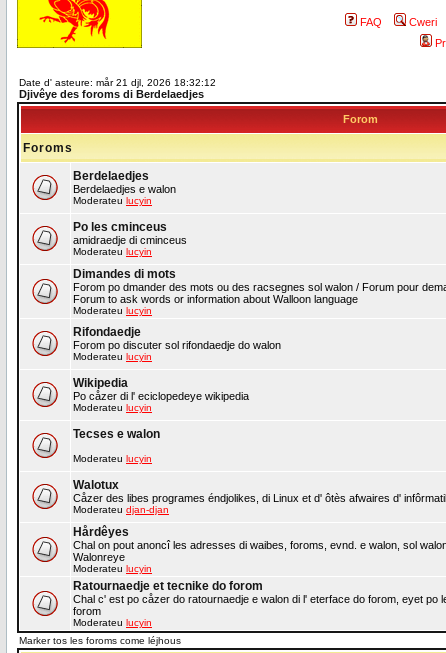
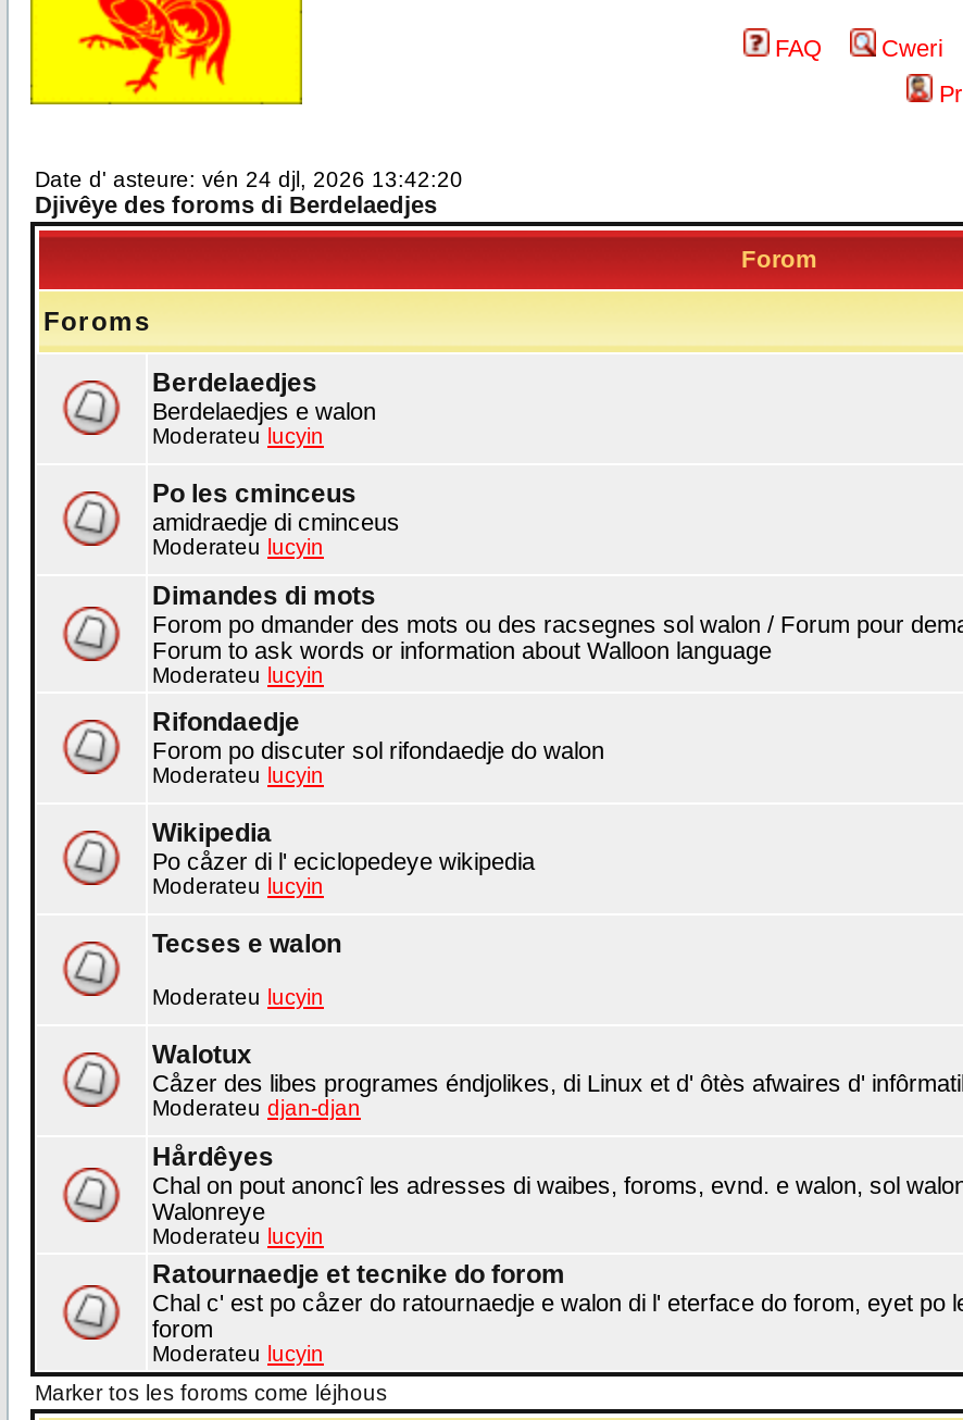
[19,77,216,88] Date d' asteure: mår 21 djl, 2026 18:32:12 -> [35,167,463,191] Date d' asteure: vén 24 djl, 2026 13:42:20

